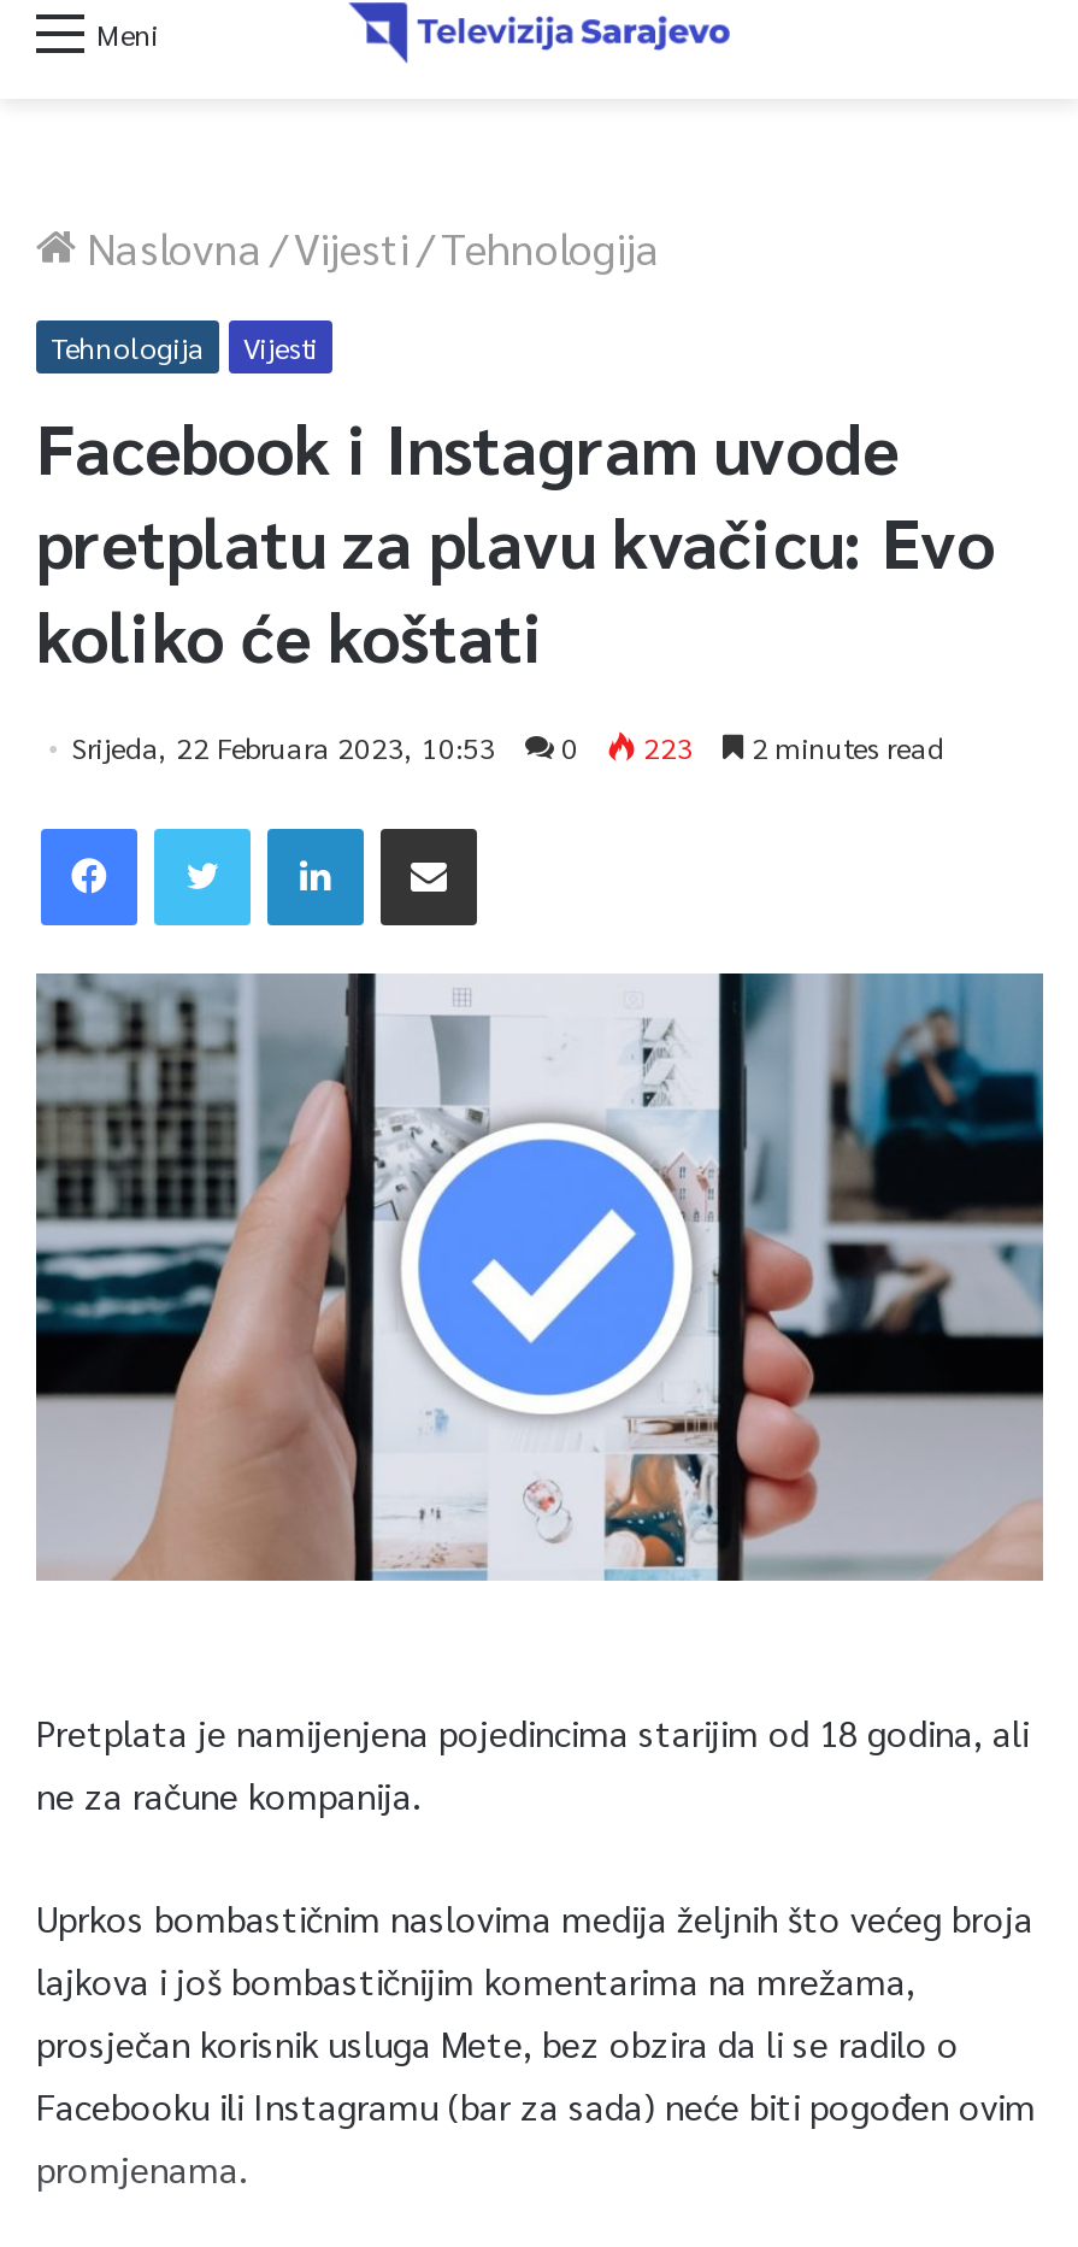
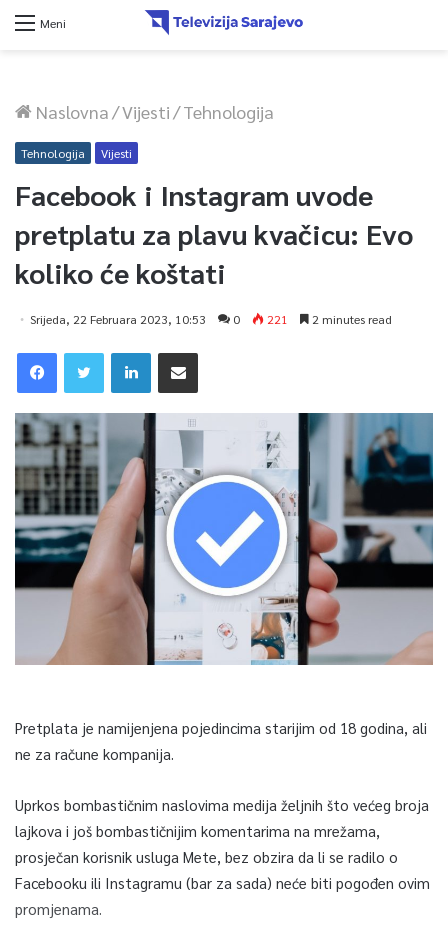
[72,727,944,765] Srijeda, 22 Februara 2023, 10:53 0 223 2 minutes read -> [30,311,392,327] Srijeda, 22 Februara 2023, 10:53 0 221 2 minutes read

